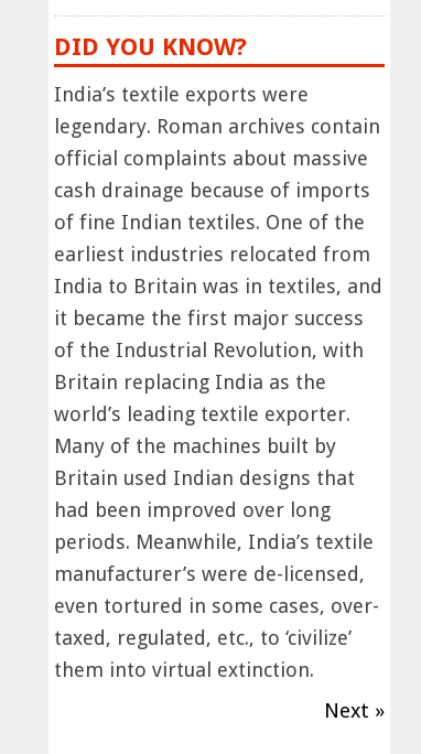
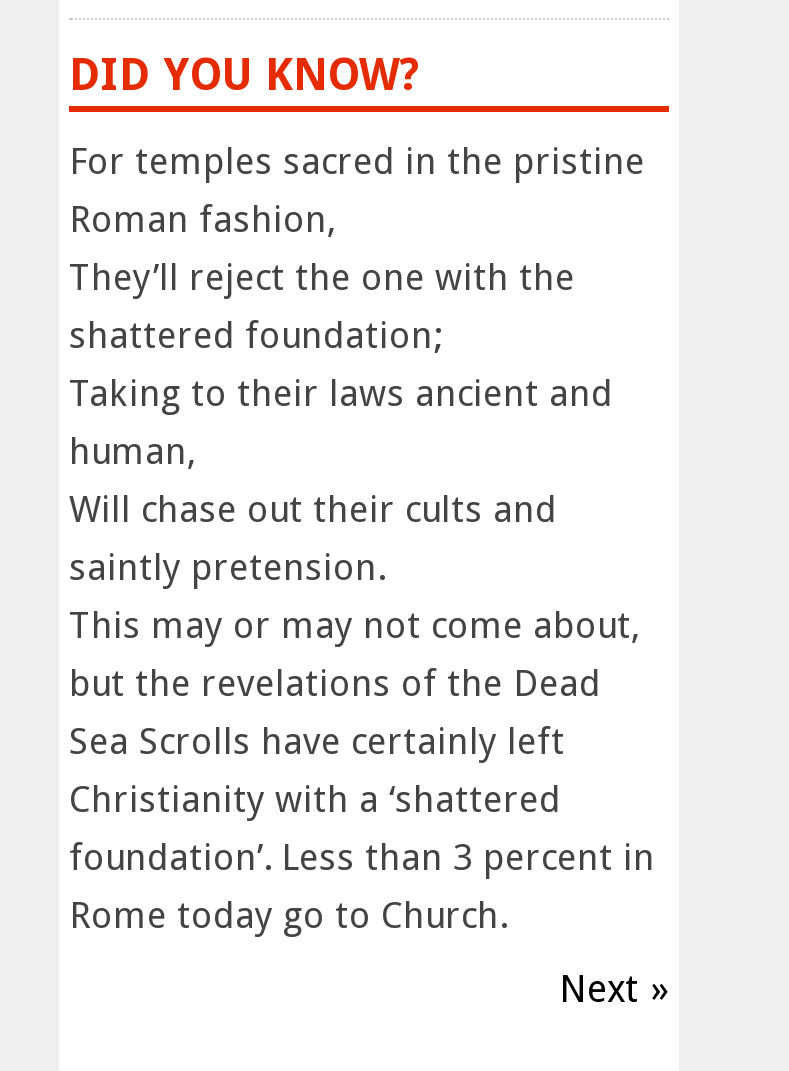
[54,83,382,682] India’s textile exports were | legendary. Roman archives contain | official complaints about massive | cash drainage because of imports | of fine Indian textiles. One of the | earliest industries relocated from | India to Britain was in textiles, and | it became the first major success | of the Industrial Revolution, with | Britain replacing India as the | world’s leading textile exporter. | Many of the machines built by | Britain used Indian designs that | had been improved over long | periods. Meanwhile, India’s textile | manufacturer’s were de-licensed, | even tortured in some cases, over- | taxed, regulated, etc., to ‘civilize’ | them into virtual extinction. -> [69,141,655,937] For temples sacred in the pristine | Roman fashion, | They’ll reject the one with the | shattered foundation; | Taking to their laws ancient and | human, | Will chase out their cults and | saintly pretension. | This may or may not come about, | but the revelations of the Dead | Sea Scrolls have certainly left | Christianity with a ‘shattered | foundation’. Less than 3 percent in | Rome today go to Church.

